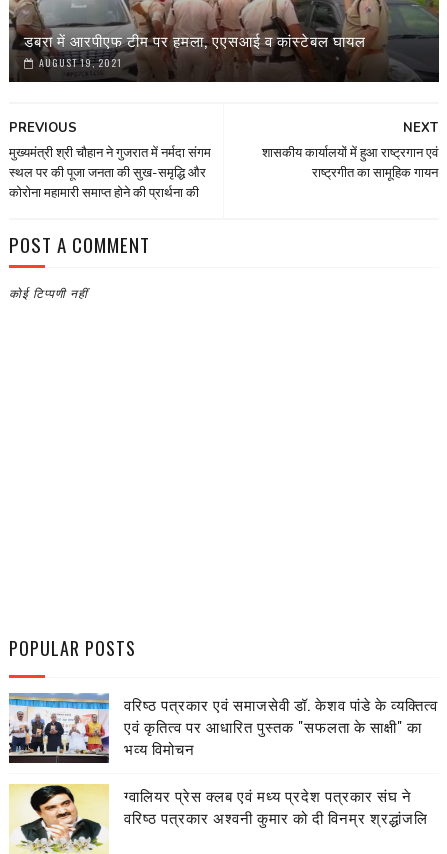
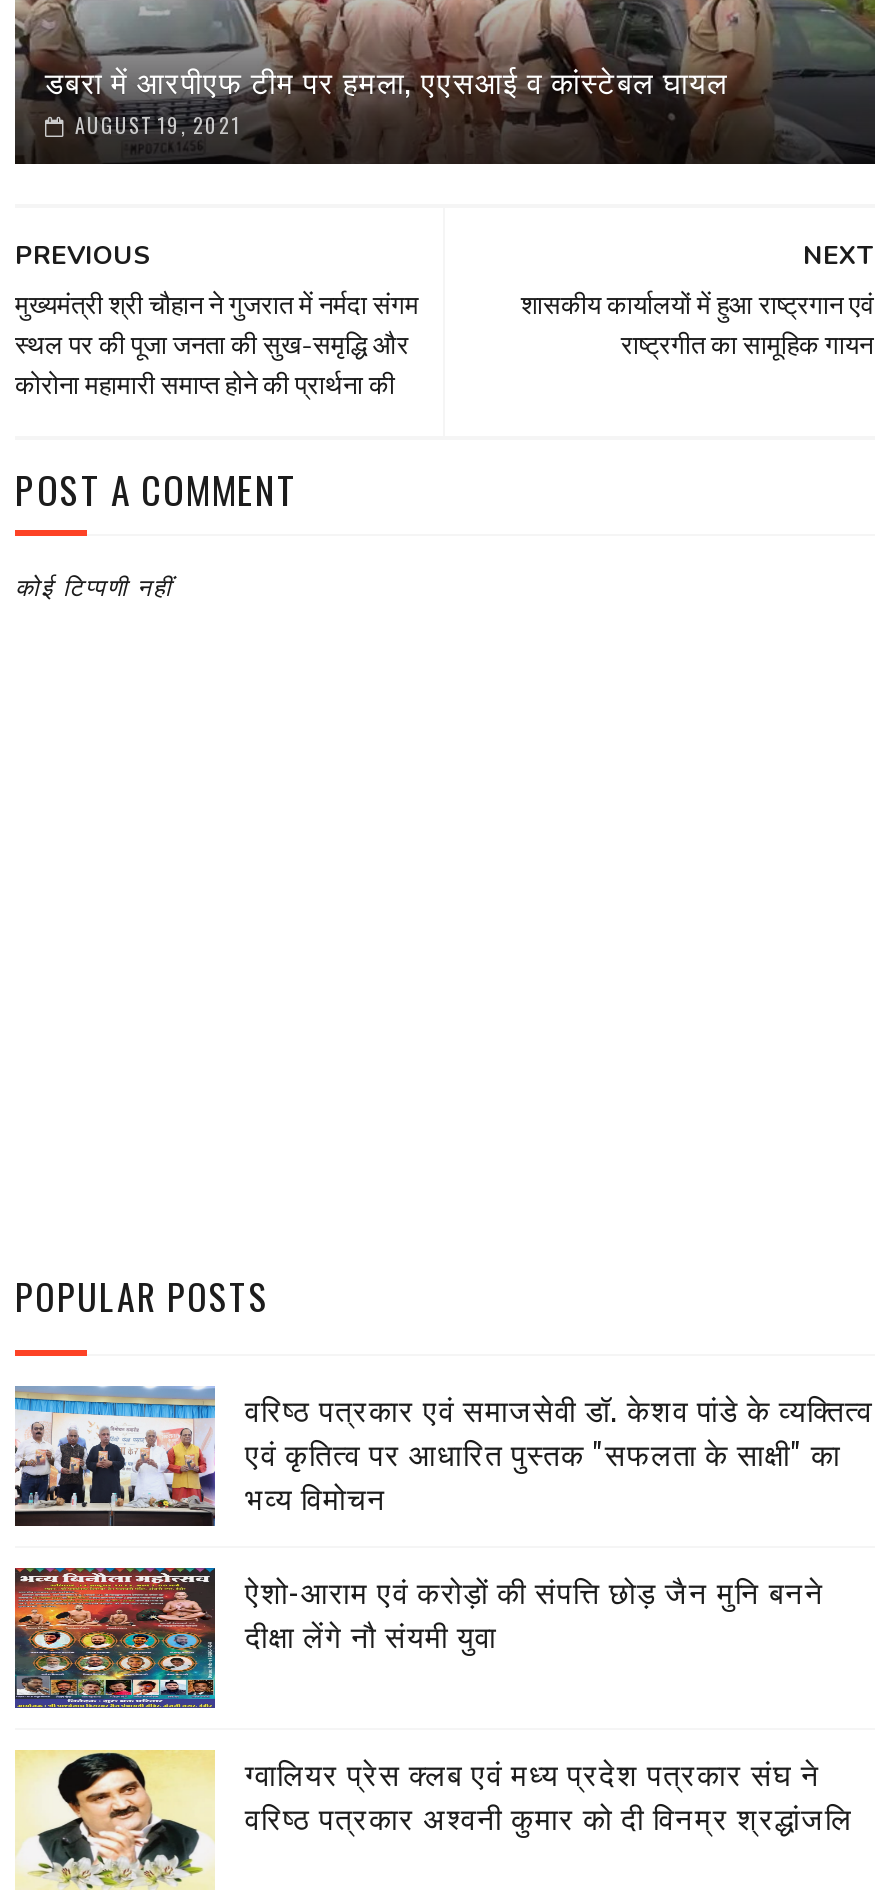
none -> [13,1566,825,1710] [image] | ऐशो-आराम एवं करोड़ों की संपत्ति छोड़ जैन मुनि बनने | दीक्षा लेंगे नौ संयमी युवा

